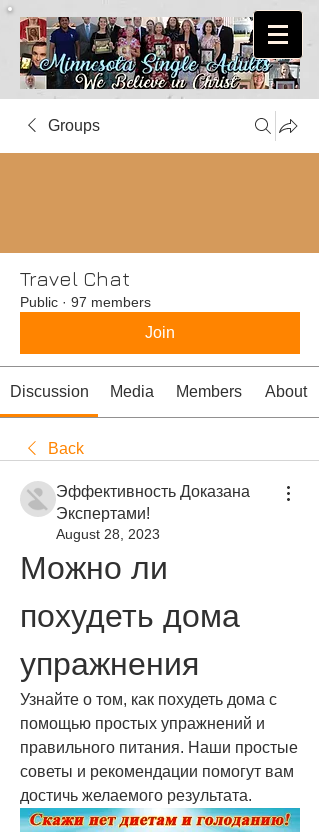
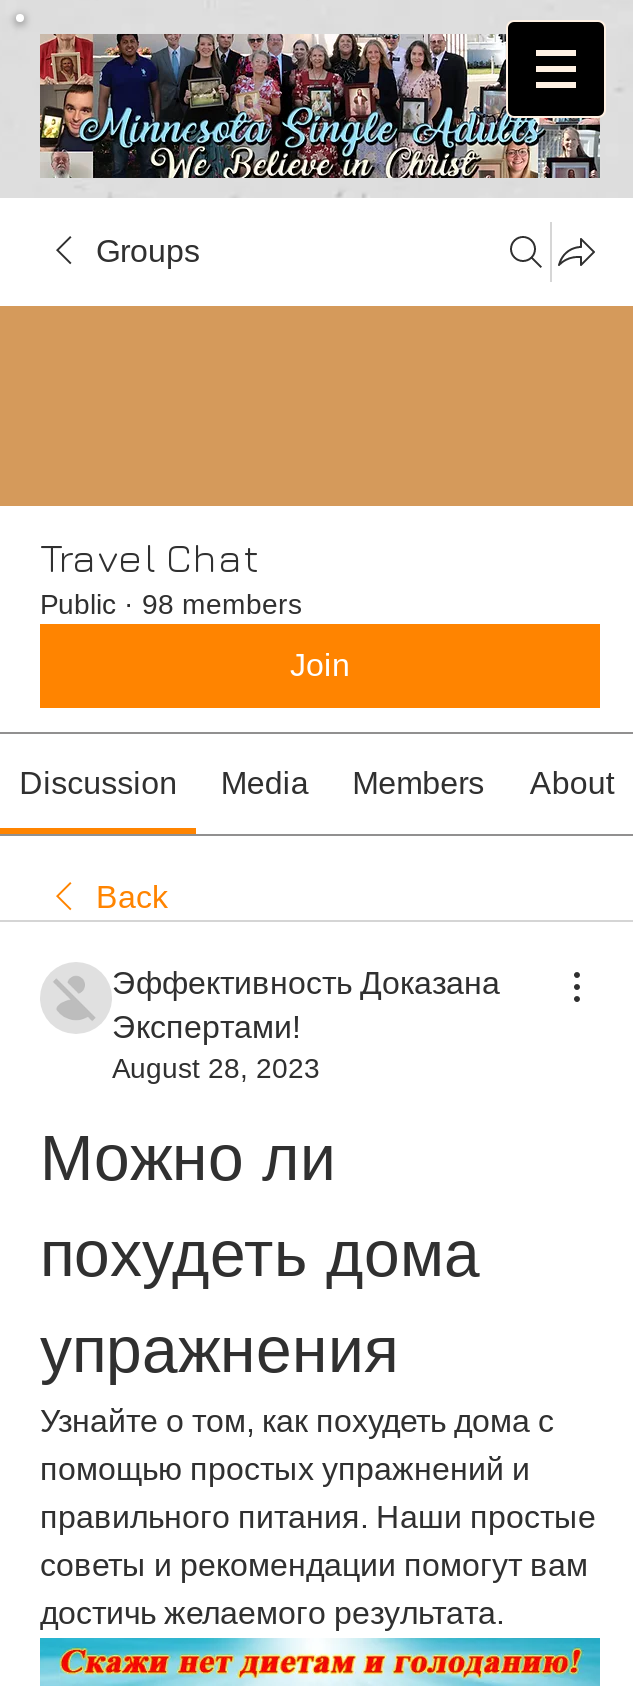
[20,294,151,310] Public · 97 members -> [40,588,302,620] Public · 98 members

